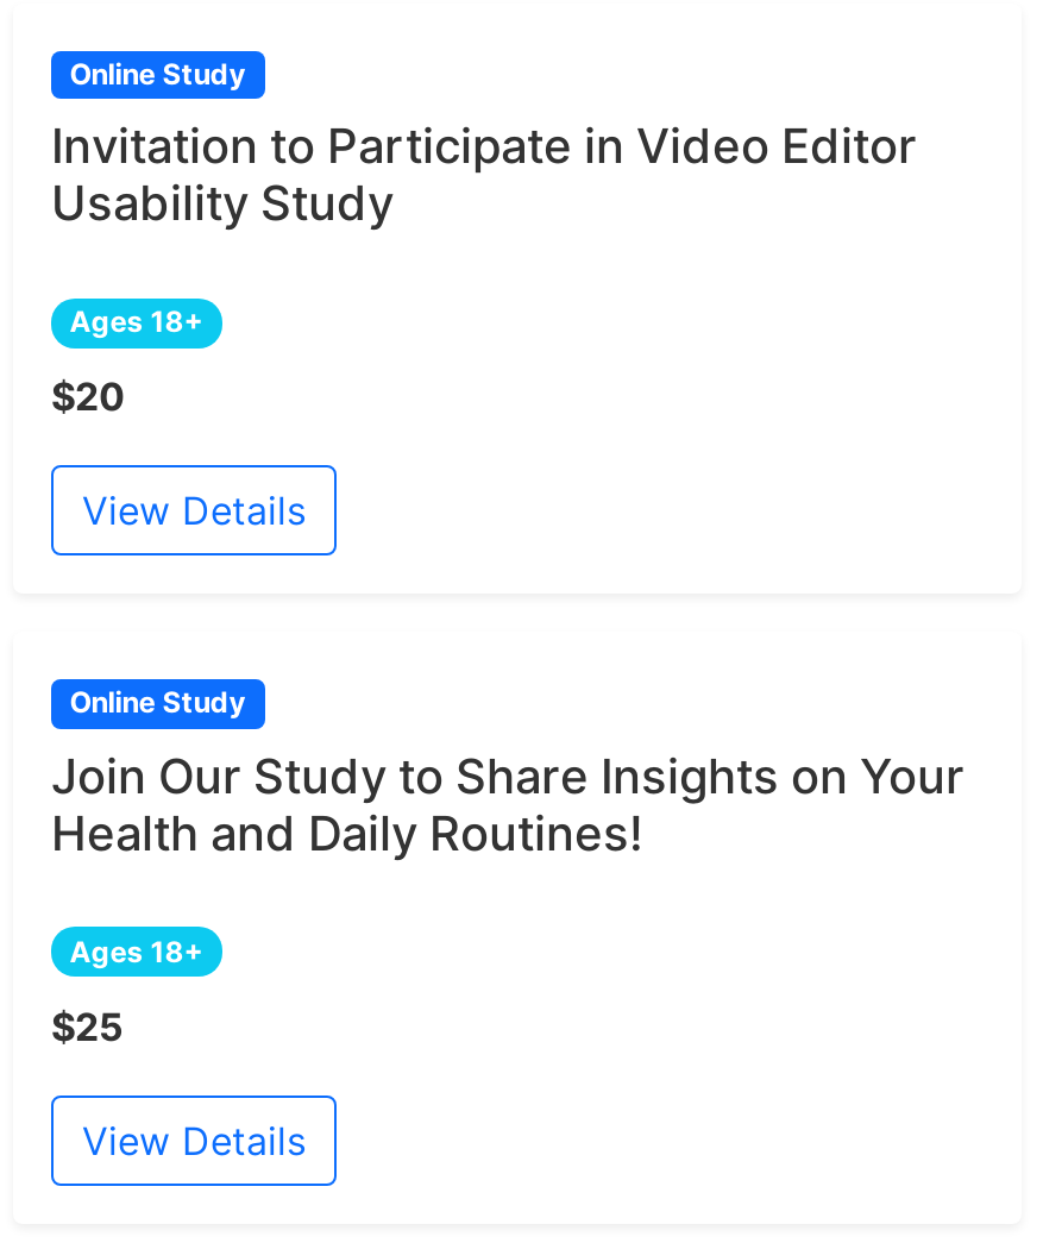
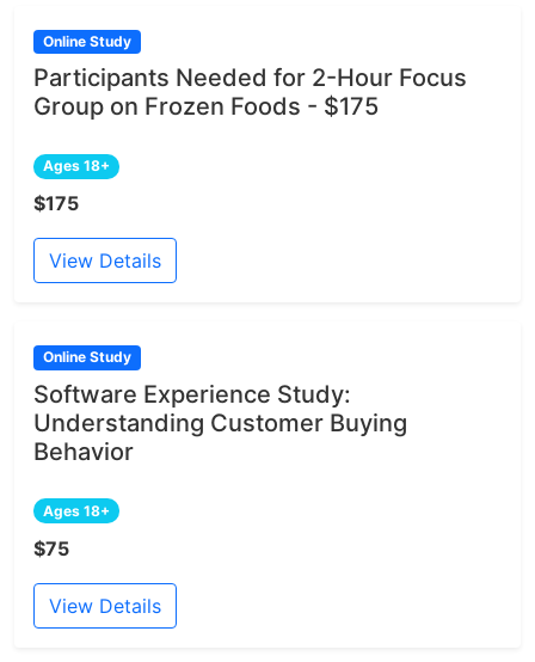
[51,119,917,233] Invitation to Participate in Video Editor | Usability Study -> [33,64,467,121] Participants Needed for 2-Hour Focus | Group on Frozen Foods - $175
[51,373,125,421] $20 -> [33,192,79,216] $175
[51,747,965,861] Join Our Study to Share Insights on Your | Health and Daily Routines! -> [33,380,407,466] Software Experience Study: | Understanding Customer Buying | Behavior
[51,1002,122,1049] $25 -> [33,536,69,560] $75

